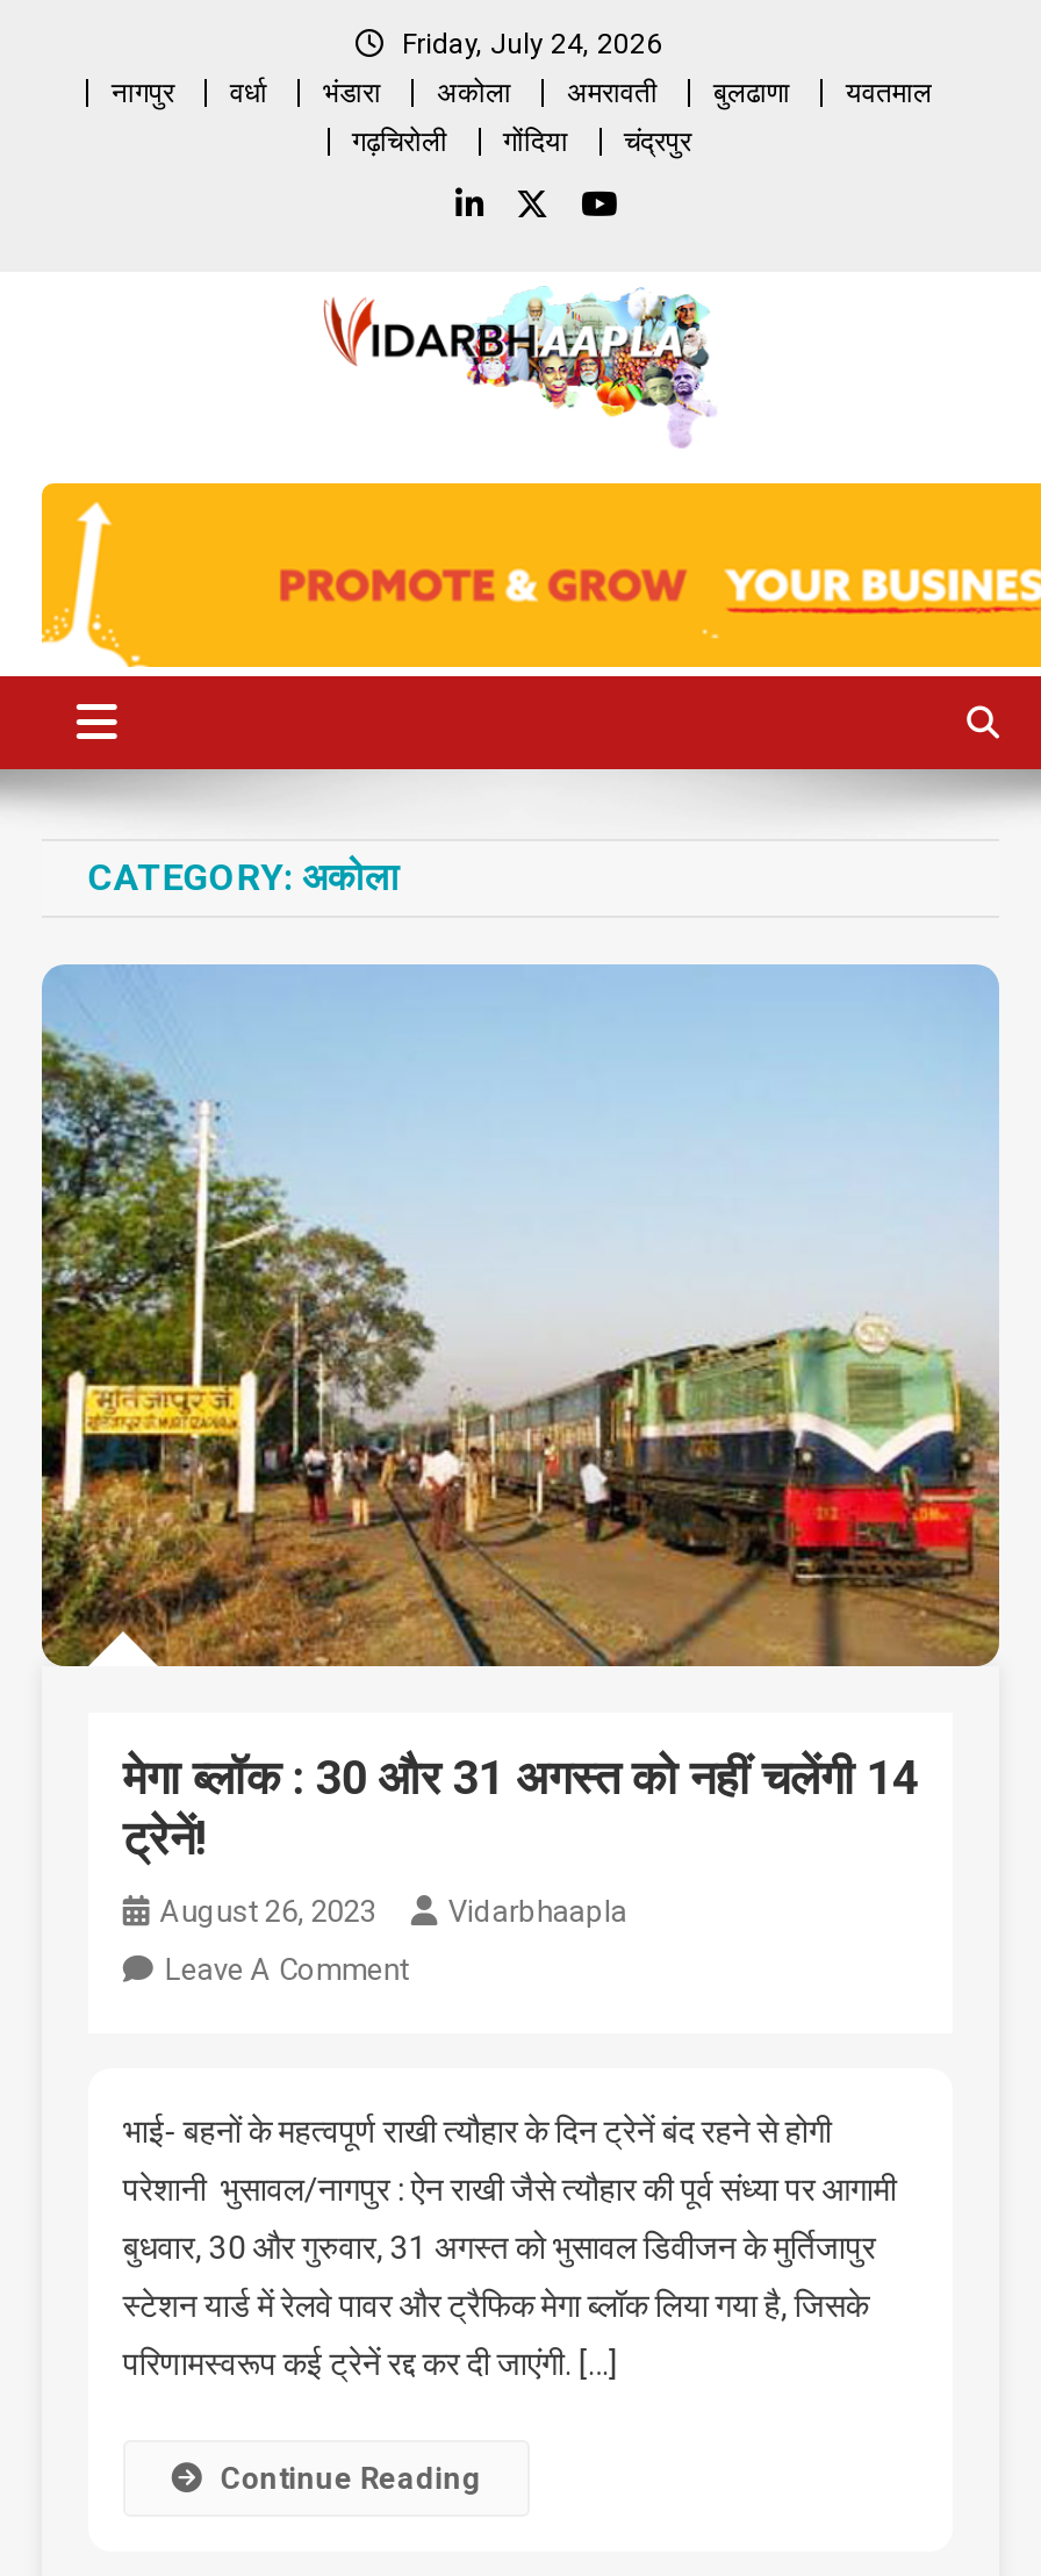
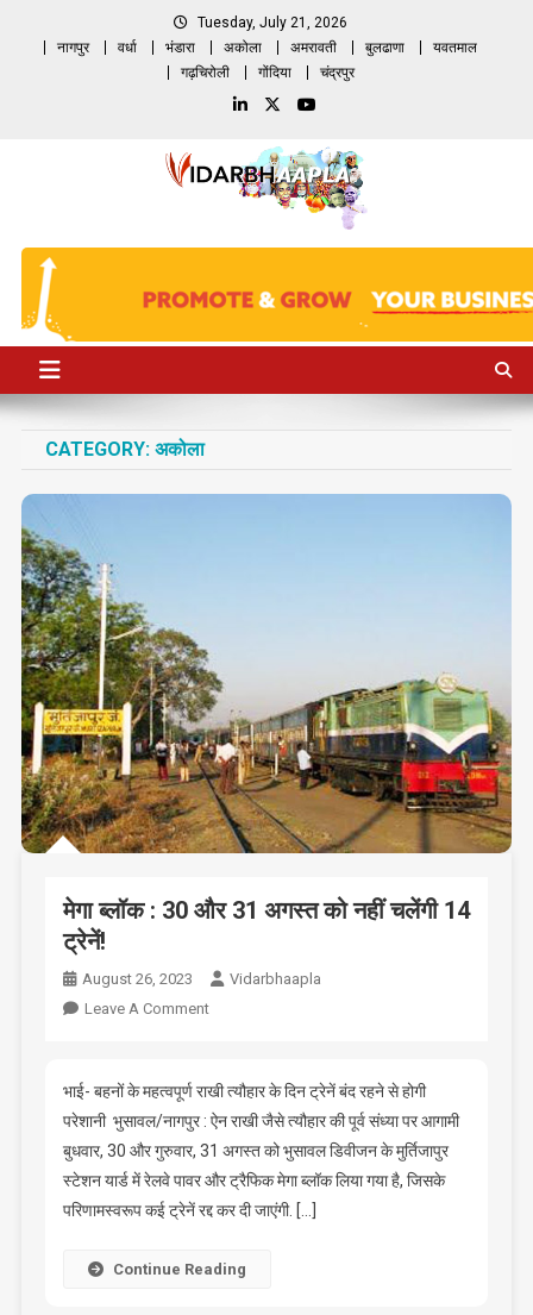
[402,28,662,60] Friday, July 24, 2026 -> [197,14,347,31] Tuesday, July 21, 2026

